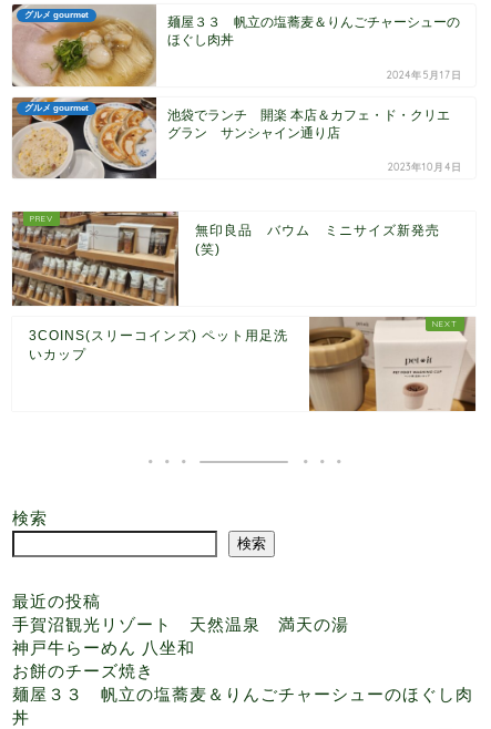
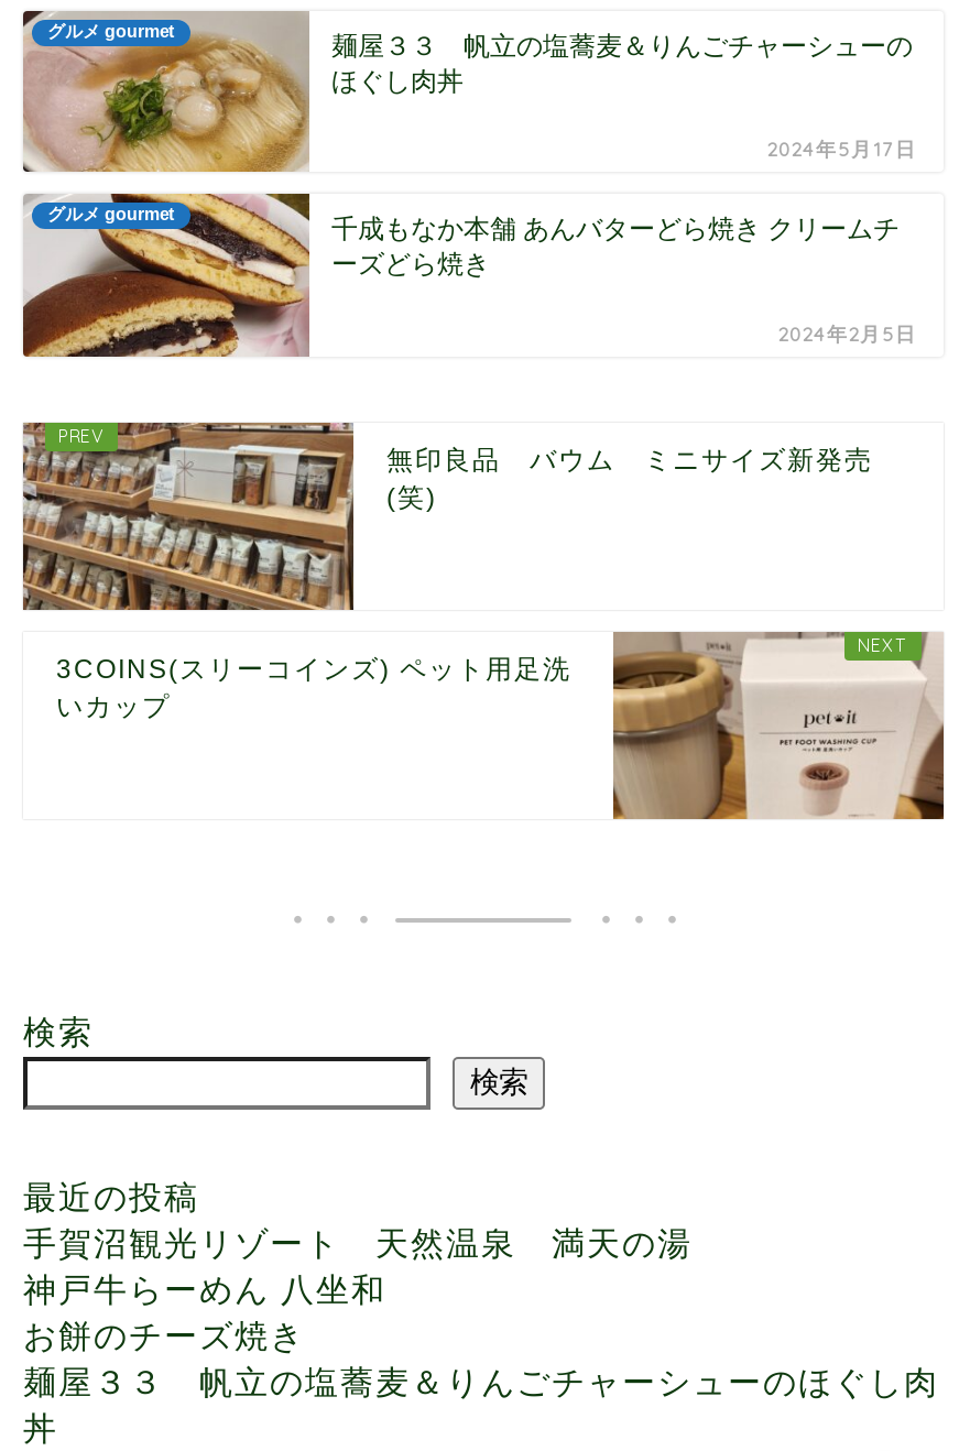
[11,96,463,179] [image] | 池袋でランチ 開楽 本店＆カフェ・ド・クリエ | グラン サンシャイン通り店 -> [23,192,900,359] [image] | 千成もなか本舗 あんバターどら焼き クリームチ | ーズどら焼き
[388,160,462,173] 2023年10月4日 -> [778,321,917,345] 2024年2月5日

